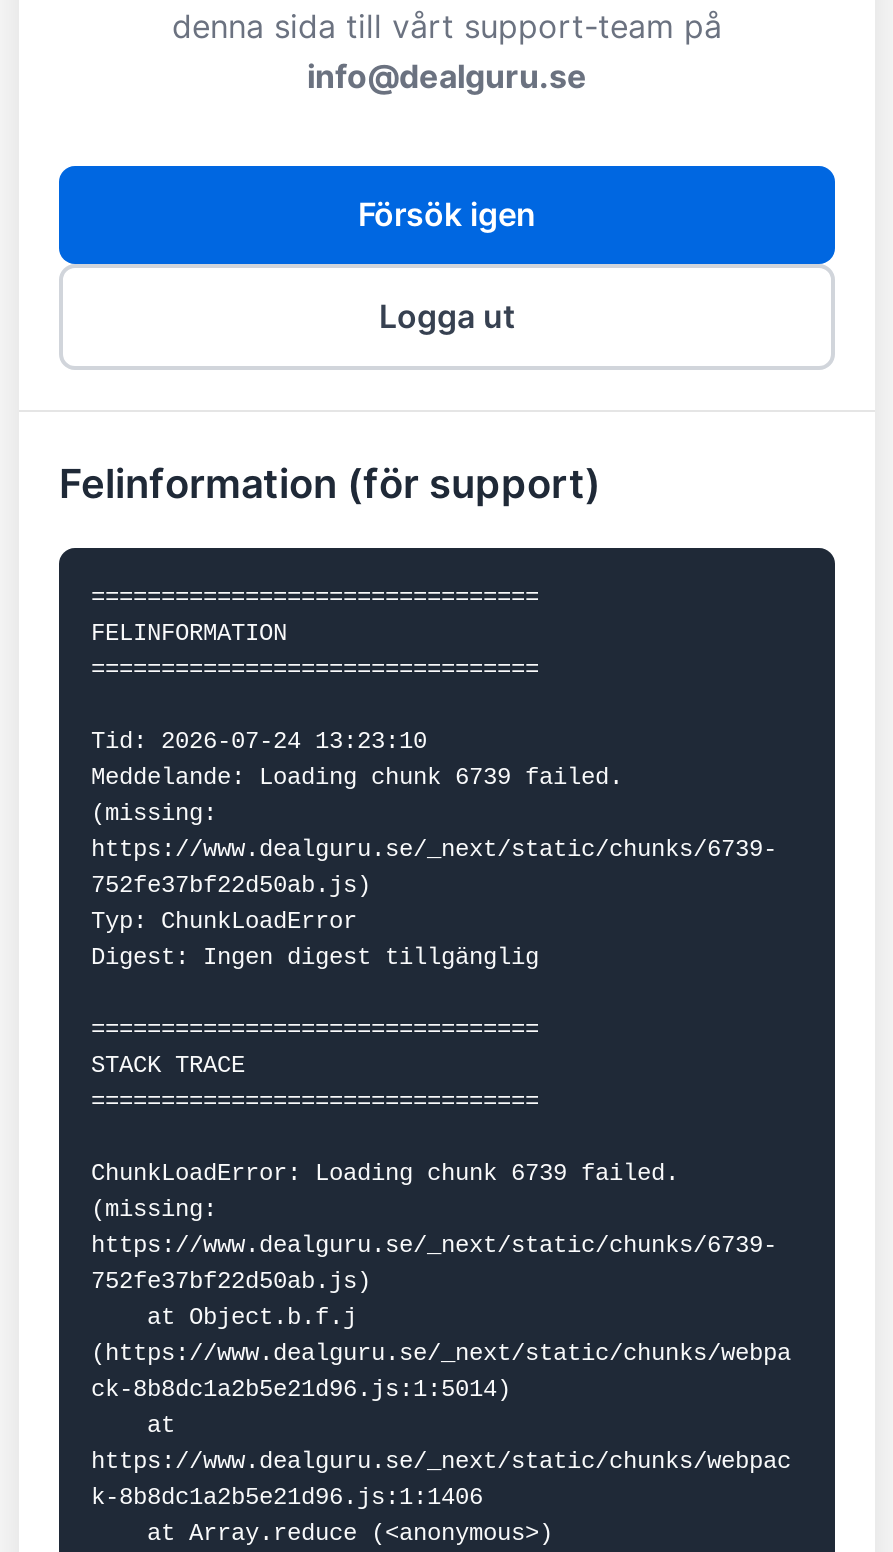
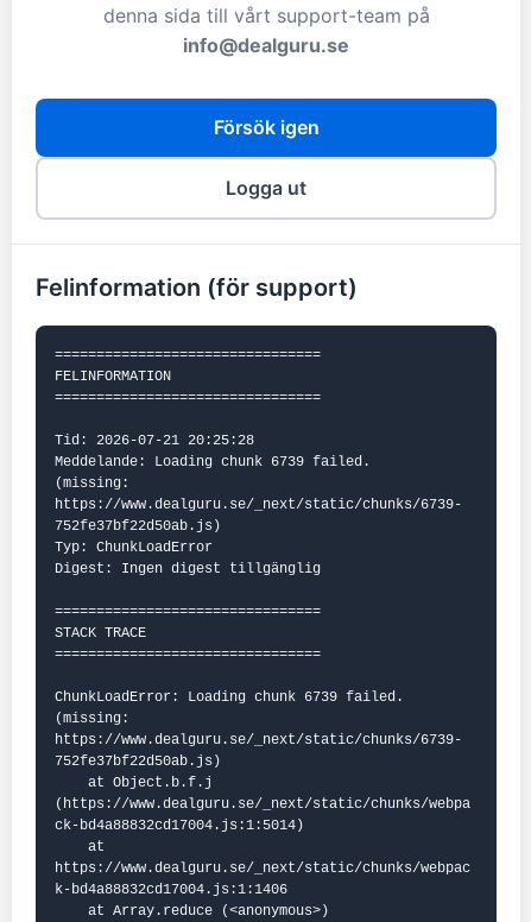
[91,728,427,756] Tid: 2026-07-24 13:23:10 -> [55,432,254,449] Tid: 2026-07-21 20:25:28
[91,1376,511,1404] ck-8b8dc1a2b5e21d96.js:1:5014) -> [55,817,304,834] ck-bd4a88832cd17004.js:1:5014)
[91,1484,483,1512] k-8b8dc1a2b5e21d96.js:1:1406 -> [55,882,287,898] k-bd4a88832cd17004.js:1:1406

